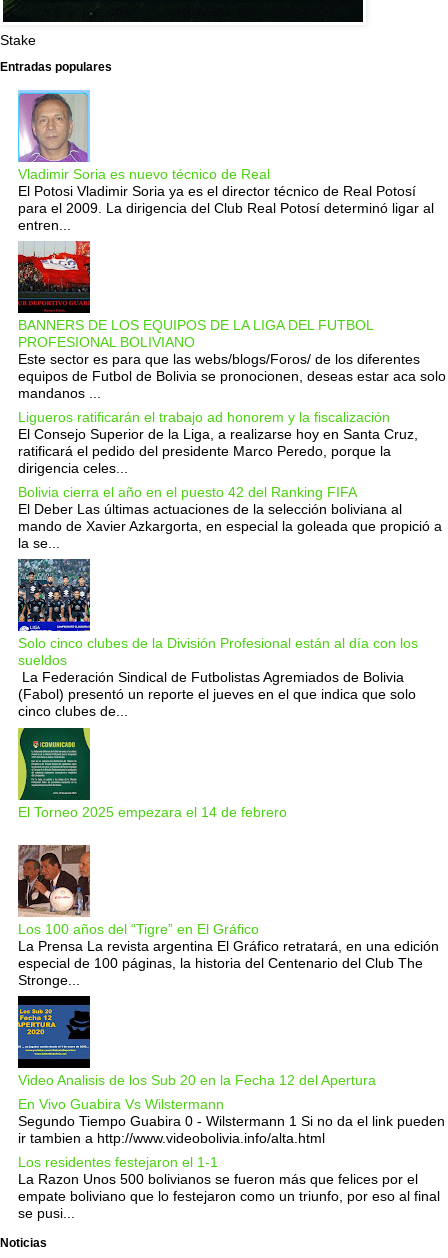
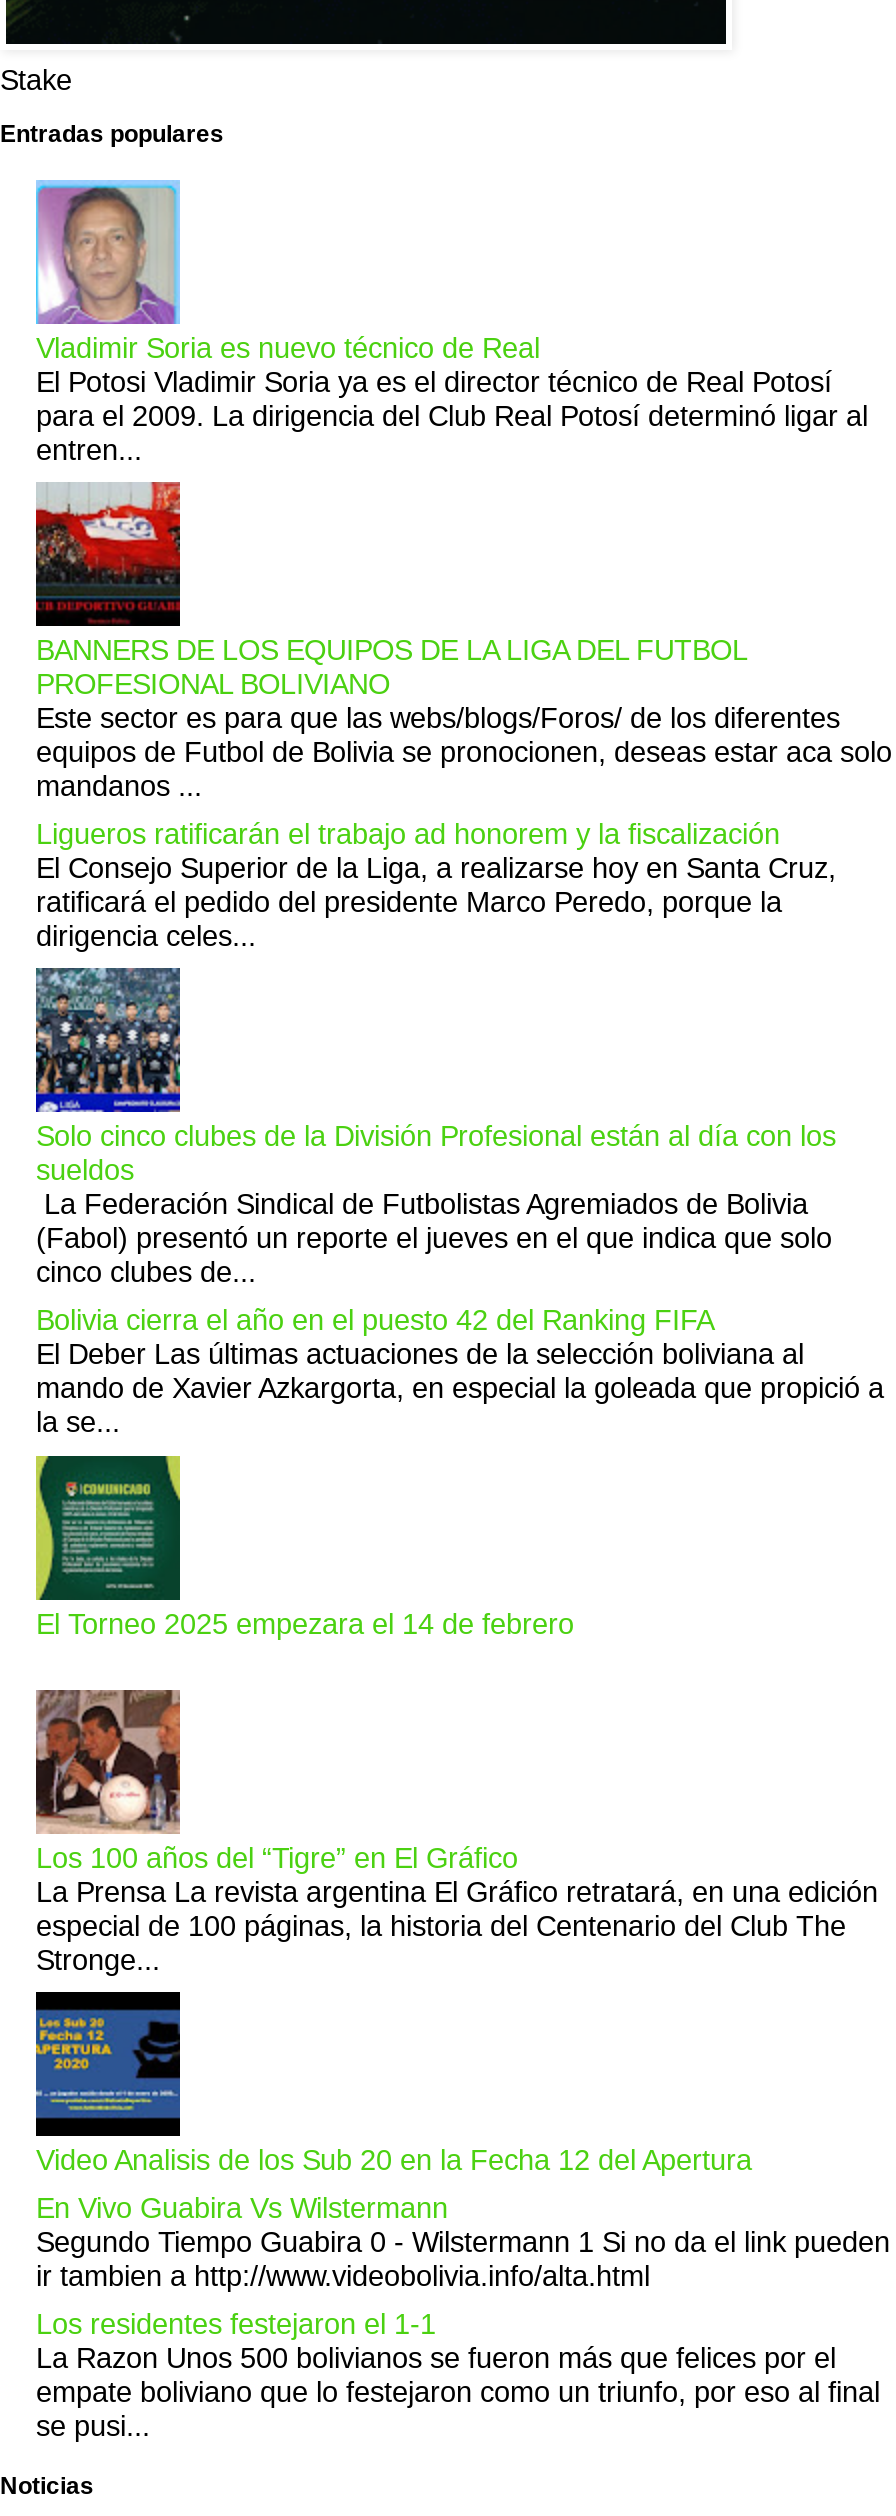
moved [18,484,442,551] -> [36,1305,884,1439]: Bolivia cierra el año en el puesto 42 del Ranking FIFA | El Deber Las últimas actuaciones de la selección boliviana al | mando de Xavier Azkargorta, en especial la goleada que propició a | la se...
moved [16,555,418,719] -> [32,960,836,1289]: [image] | Solo cinco clubes de la División Profesional están al día con los | sueldos | La Federación Sindical de Futbolistas Agremiados de Bolivia | (Fabol) presentó un reporte el jueves en el que indica que solo | cinco clubes de...

